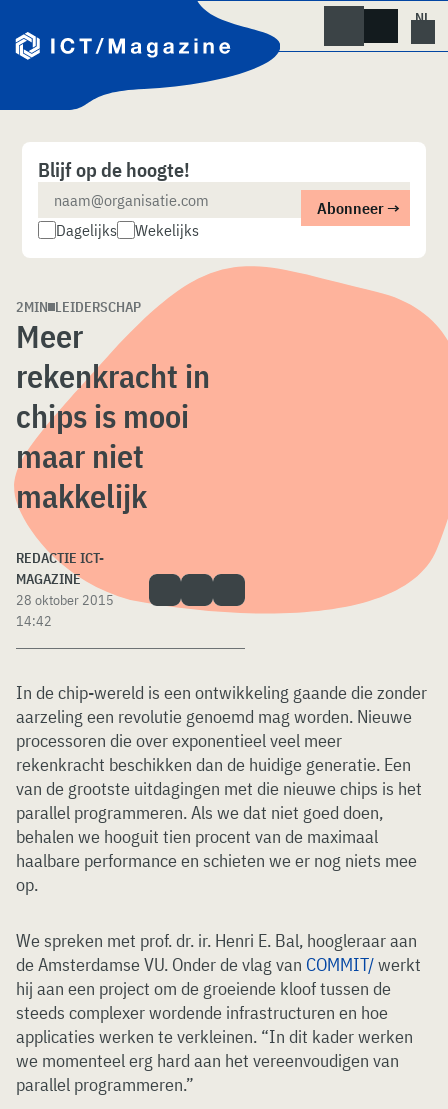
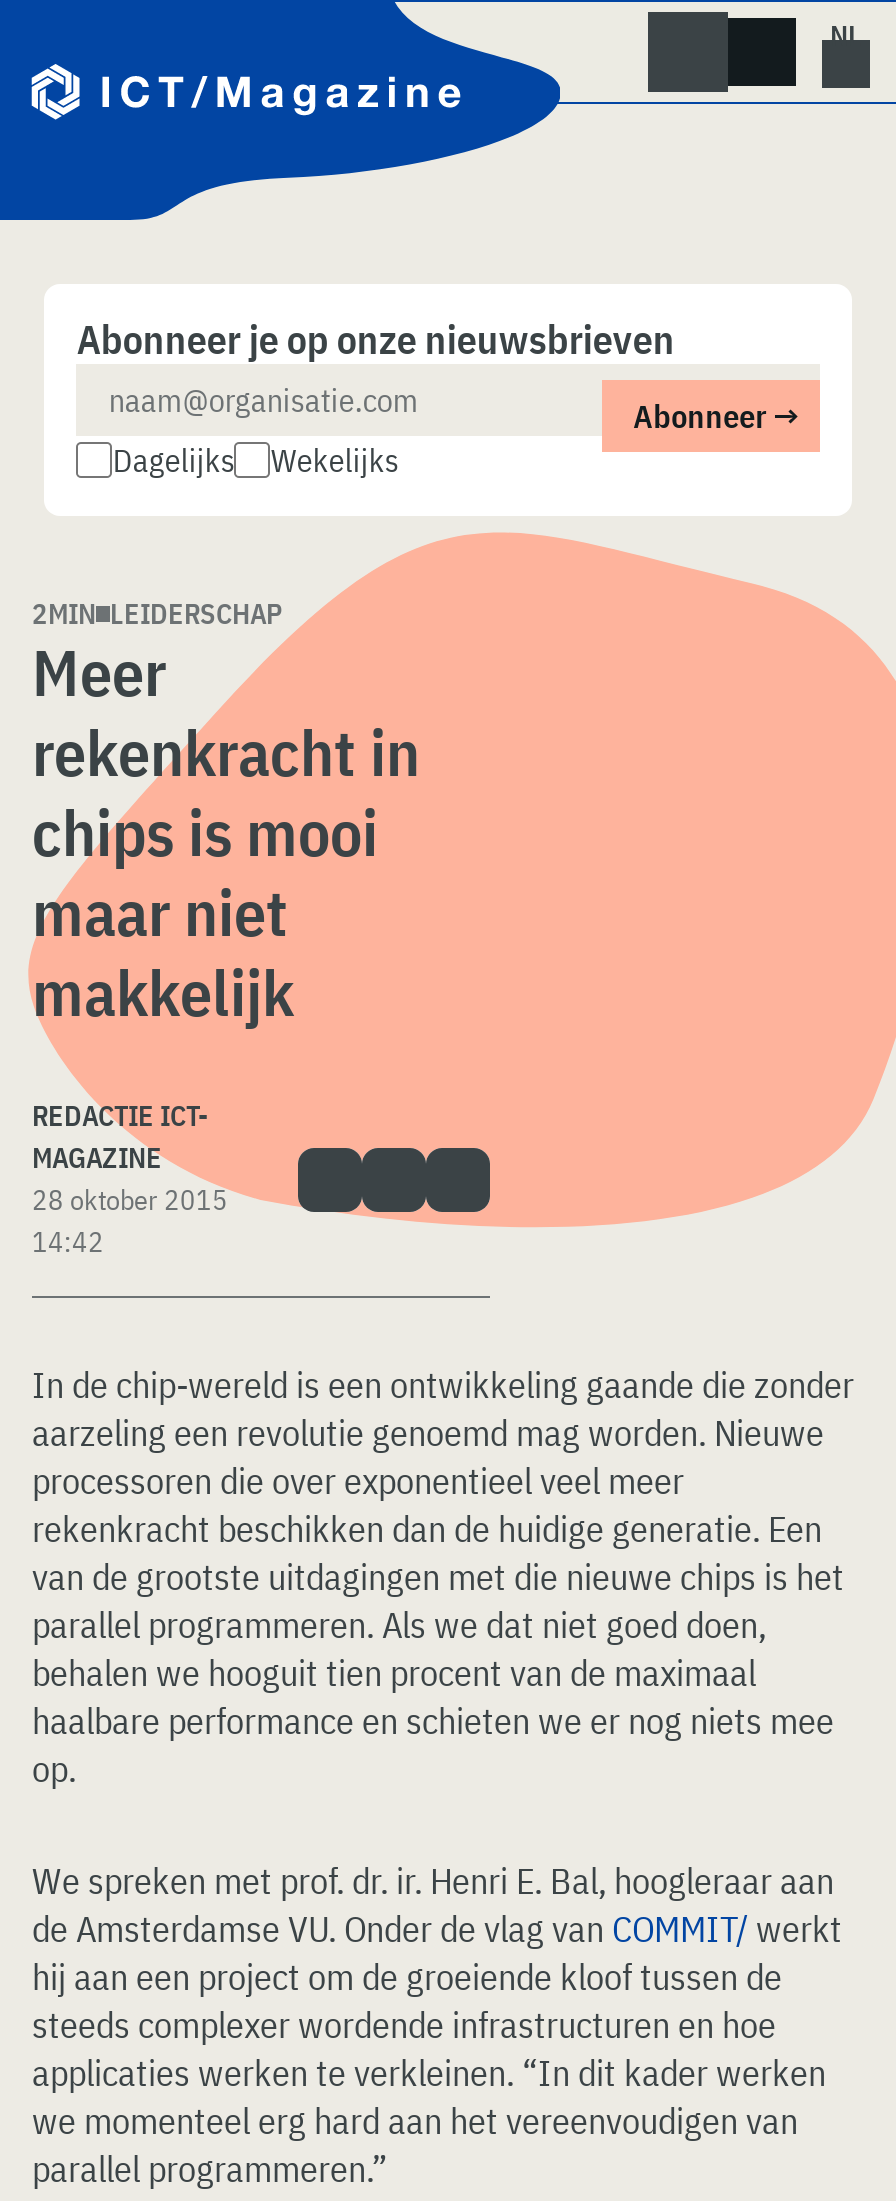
[38,156,190,183] Blijf op de hoogte! -> [77,312,675,366] Abonneer je op onze nieuwsbrieven

